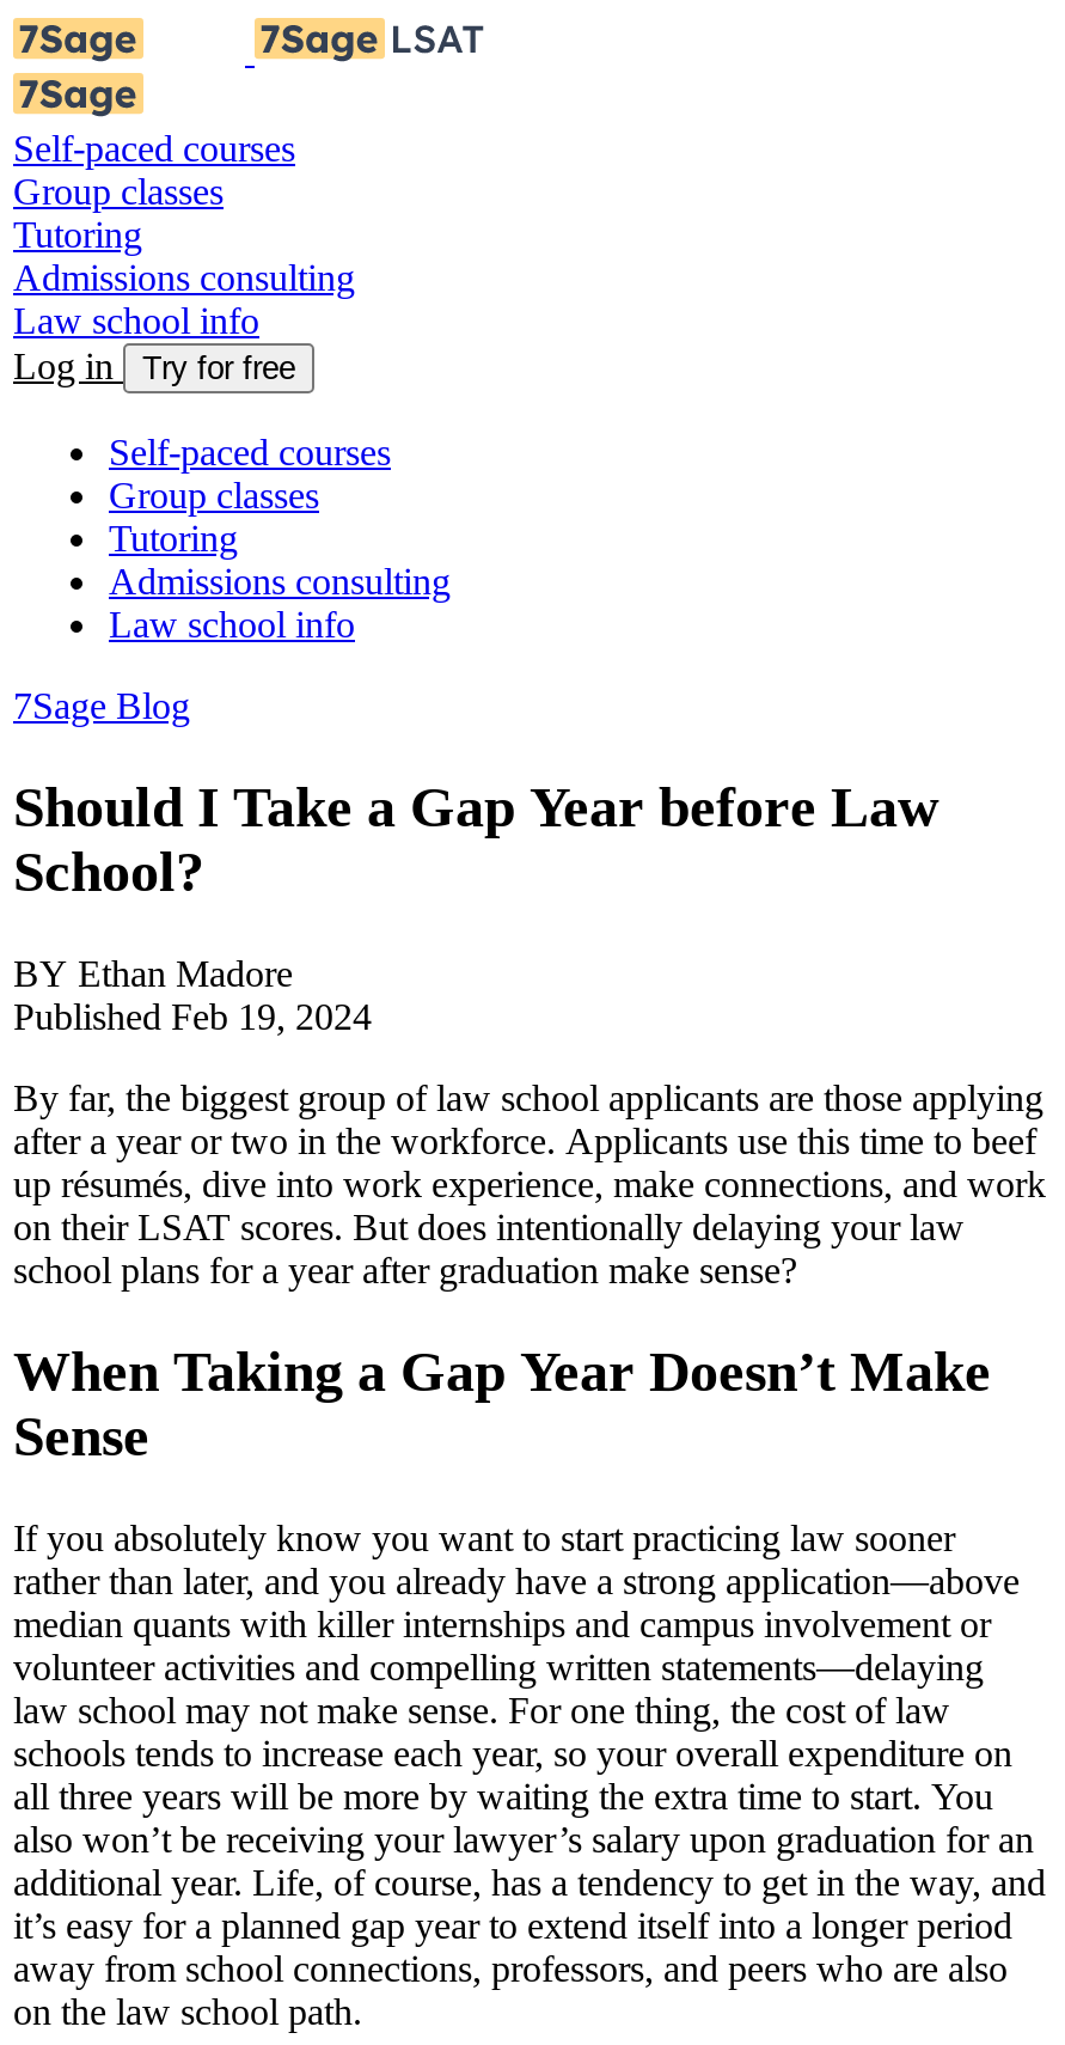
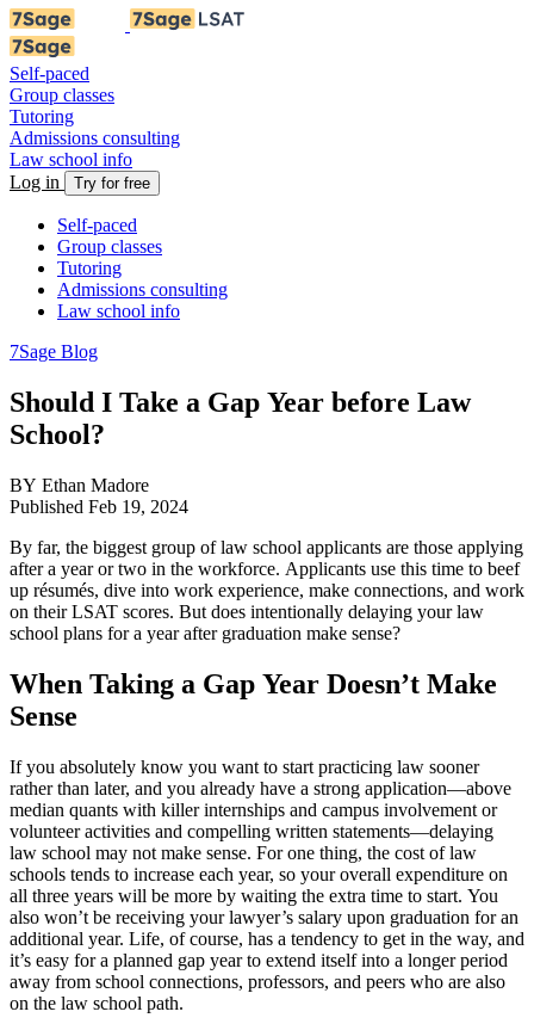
[13,128,295,169] Self-paced courses -> [10,63,89,84] Self-paced
[109,432,391,472] Self-paced courses -> [57,215,137,235] Self-paced

